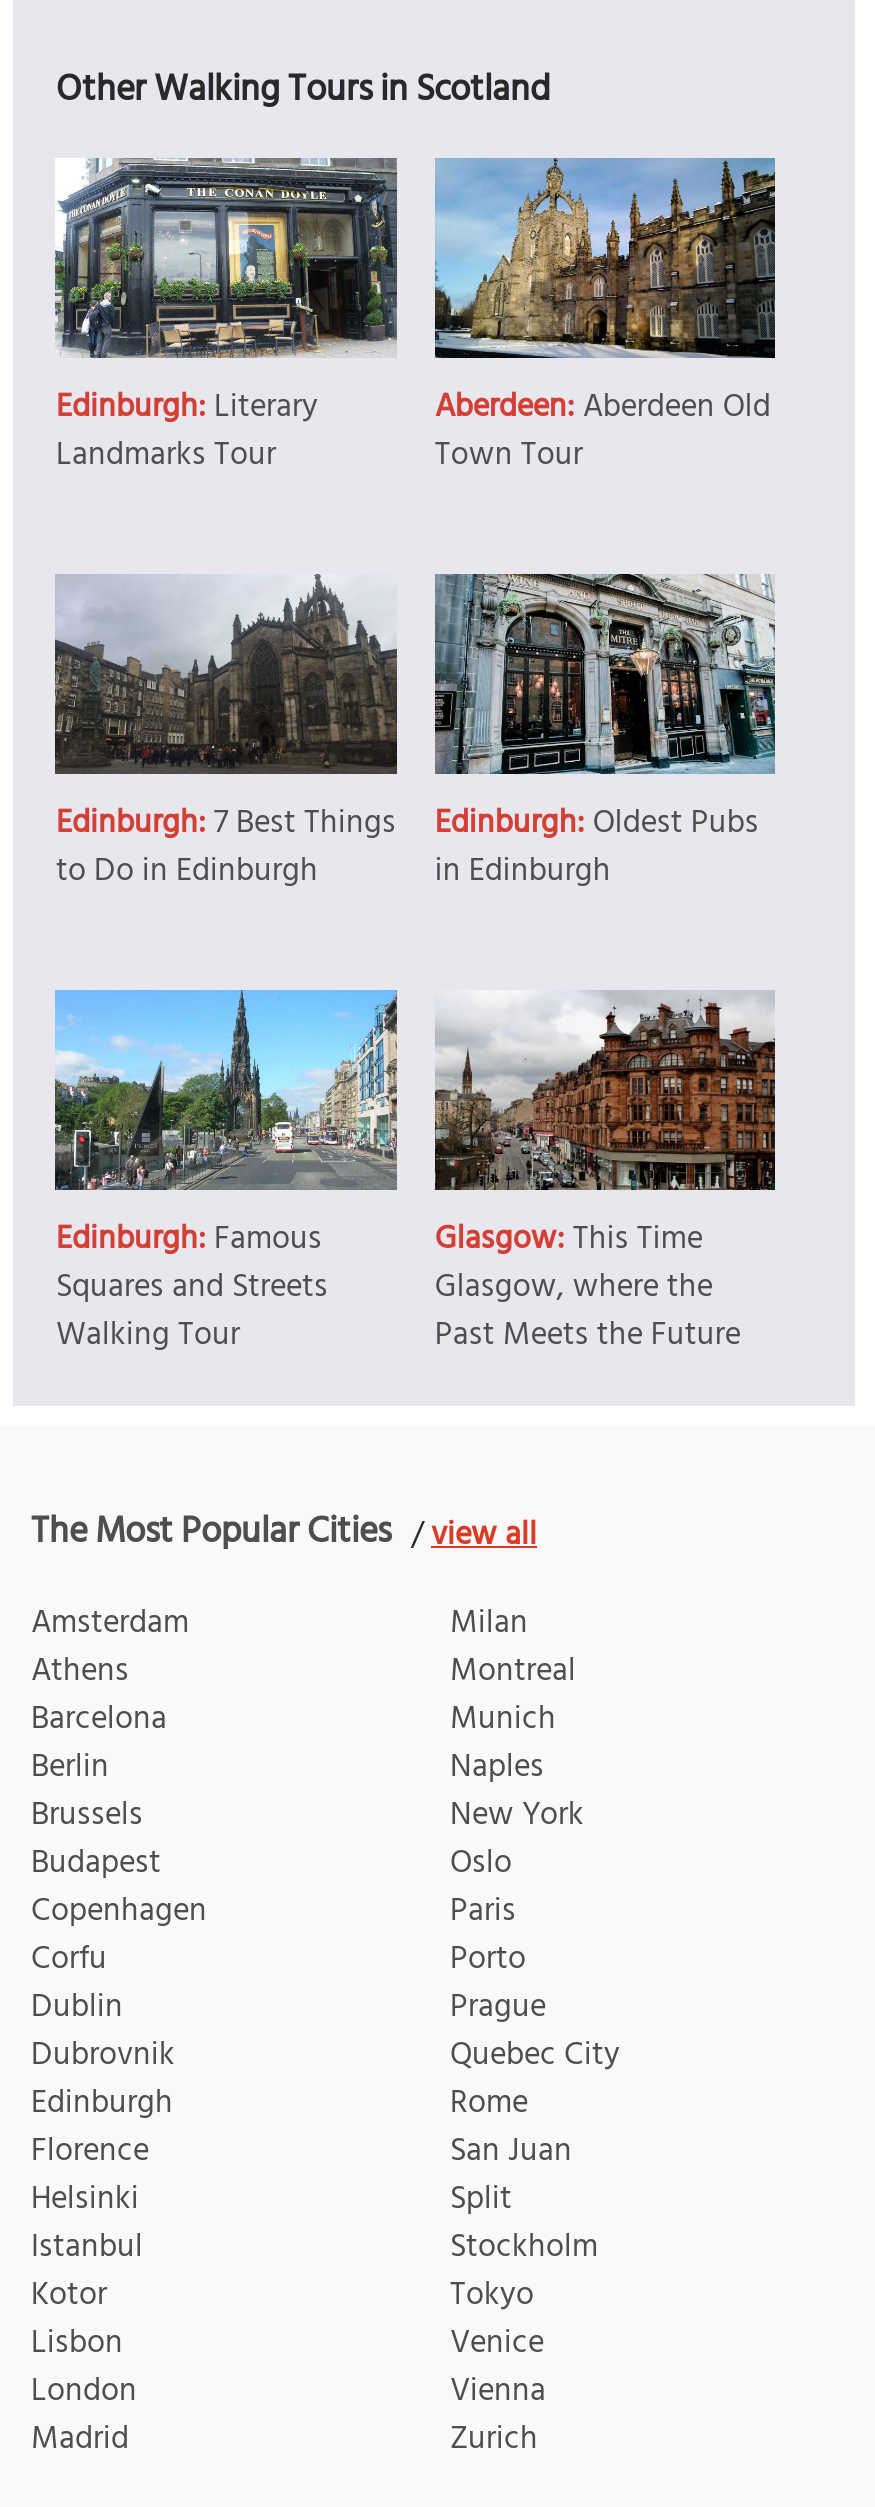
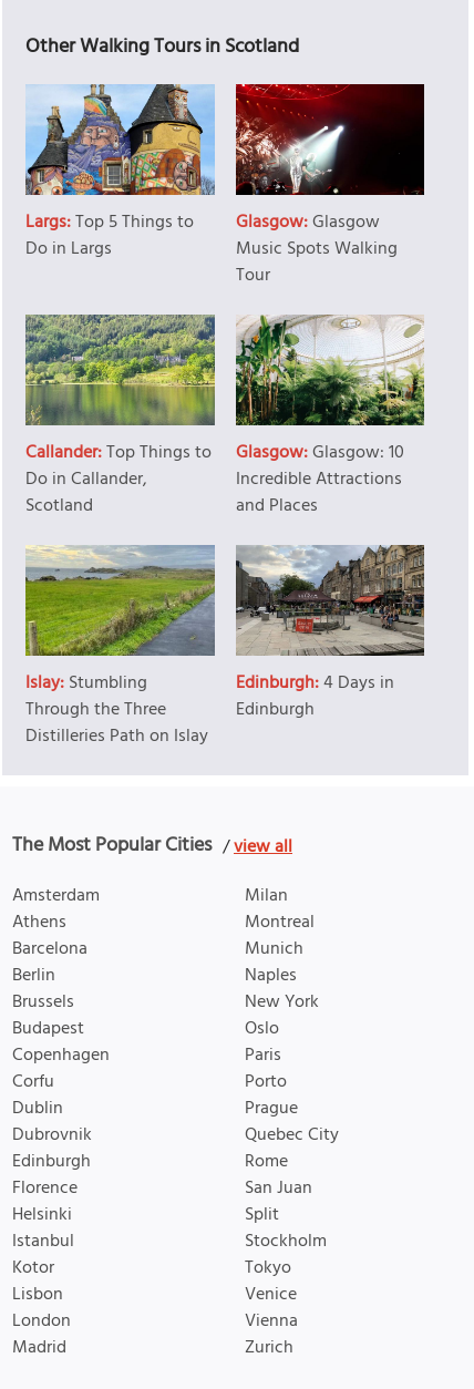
[53,156,399,482] [image] | Edinburgh: Literary | Landmarks Tour -> [24,83,215,264] [image] | Largs: Top 5 Things to | Do in Largs
[433,156,777,482] [image] | Aberdeen: Aberdeen Old | Town Tour -> [235,83,425,290] [image] | Glasgow: Glasgow | Music Spots Walking | Tour
[53,574,399,898] [image] | Edinburgh: 7 Best Things | to Do in Edinburgh -> [25,313,216,520] [image] | Callander: Top Things to | Do in Callander, | Scotland
[433,572,777,898] [image] | Edinburgh: Oldest Pubs | in Edinburgh -> [236,315,425,520] [image] | Glasgow: Glasgow: 10 | Incredible Attractions | and Places
[53,988,399,1362] [image] | Edinburgh: Famous | Squares and Streets | Walking Tour -> [24,545,215,751] [image] | Islay: Stumbling | Through the Three | Distilleries Path on Islay
[433,990,775,1362] [image] | Glasgow: This Time | Glasgow, where the | Past Meets the Future -> [235,544,425,724] [image] | Edinburgh: 4 Days in | Edinburgh

